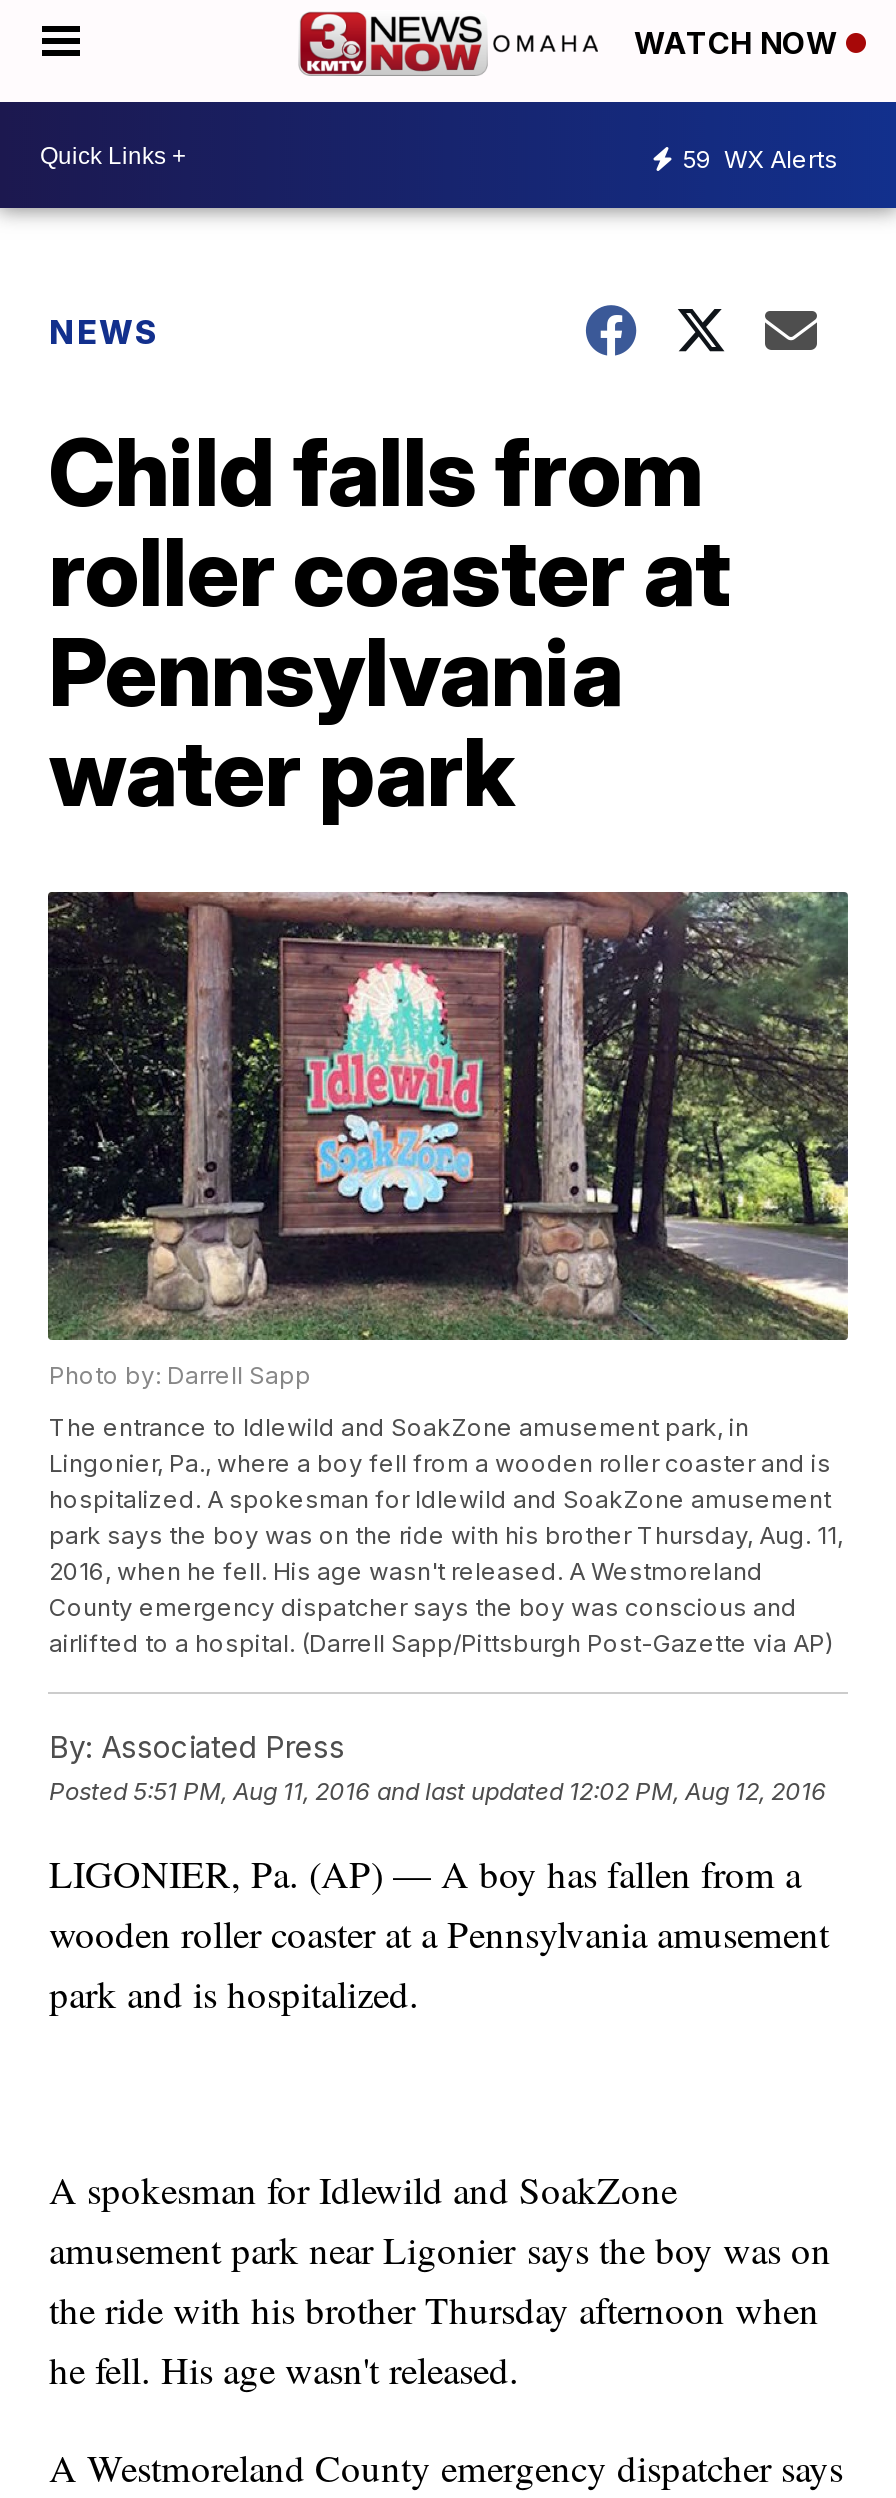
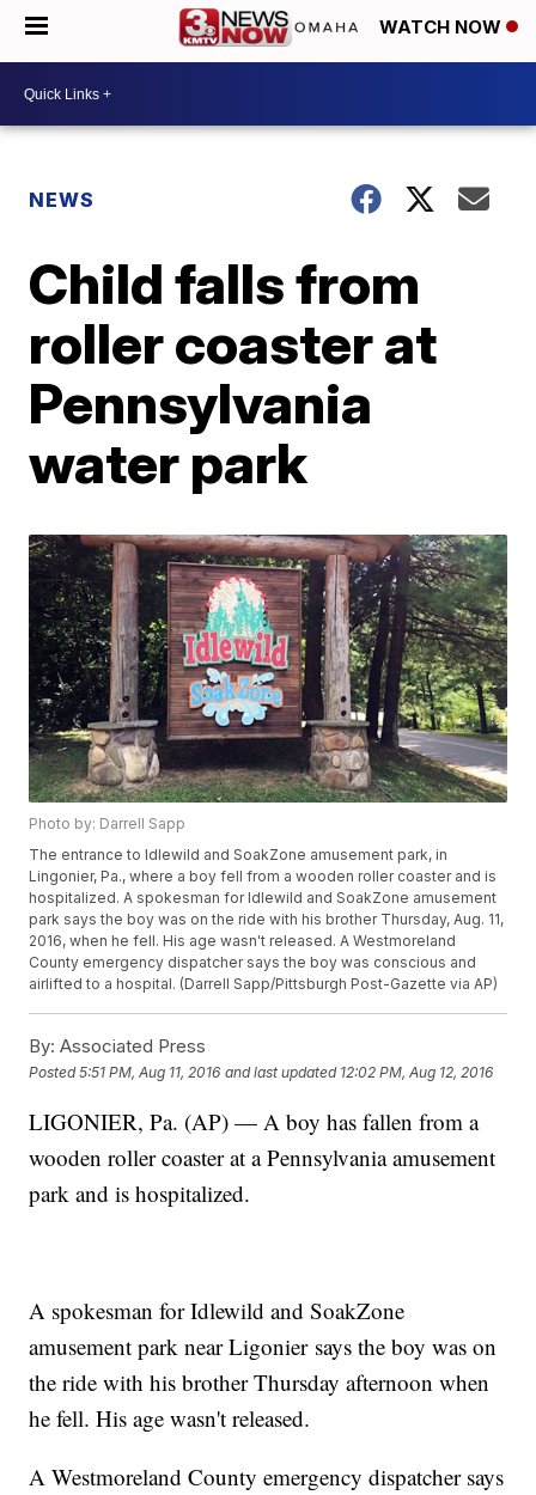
[682,143,838,173] 59 WX Alerts -> none

